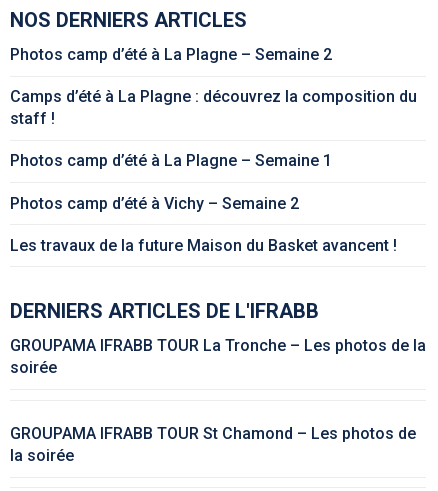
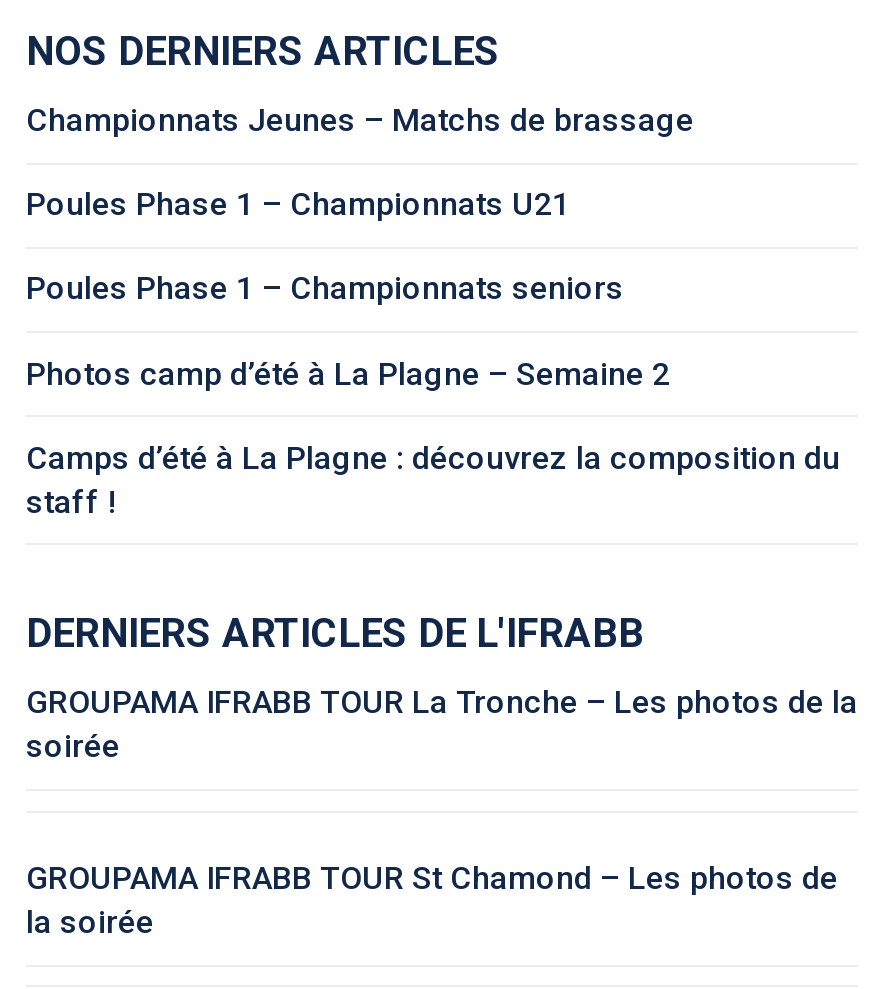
none -> [26,101,694,308] Championnats Jeunes – Matchs de brassage | Poules Phase 1 – Championnats U21 | Poules Phase 1 – Championnats seniors
moved [10,45,417,128] -> [26,354,840,520]: Photos camp d’été à La Plagne – Semaine 2 | Camps d’été à La Plagne : découvrez la composition du | staff !
[10,151,397,255] Photos camp d’été à La Plagne – Semaine 1 | Photos camp d’été à Vichy – Semaine 2 | Les travaux de la future Maison du Basket avancent ! -> none

